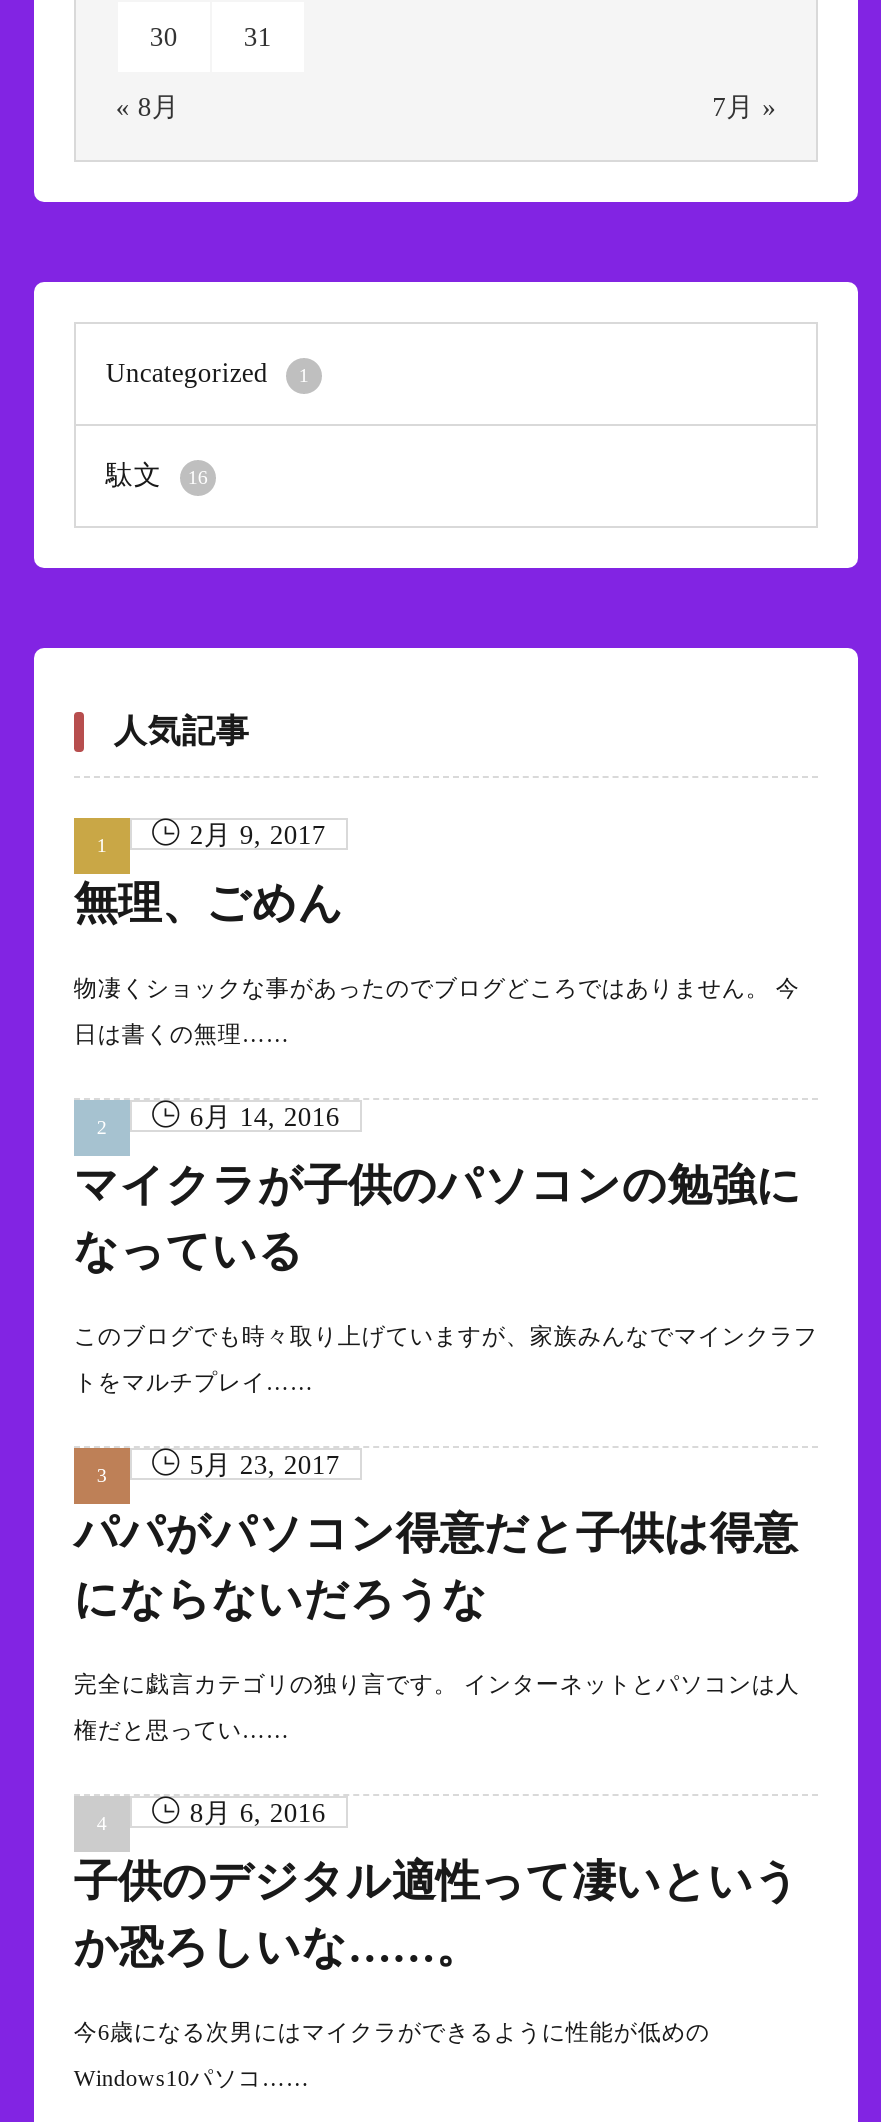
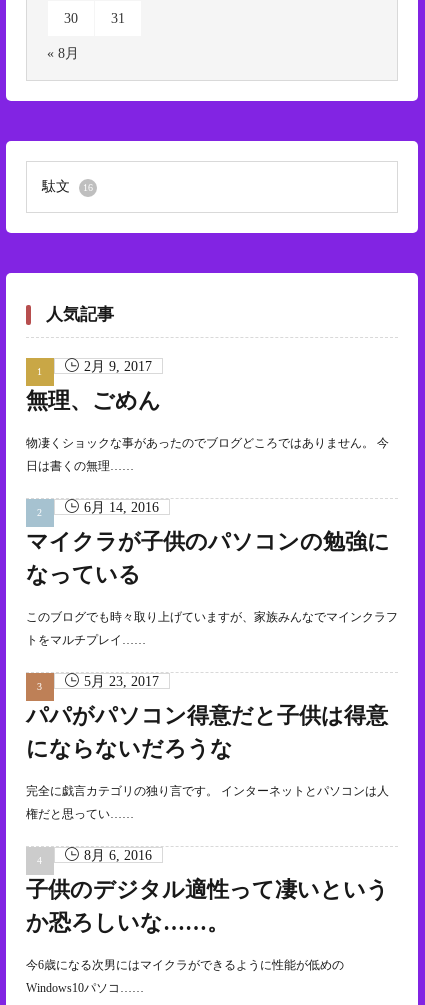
[712,92,776,122] 7月 » -> none
[106,358,309,388] Uncategorized | 1 -> none

